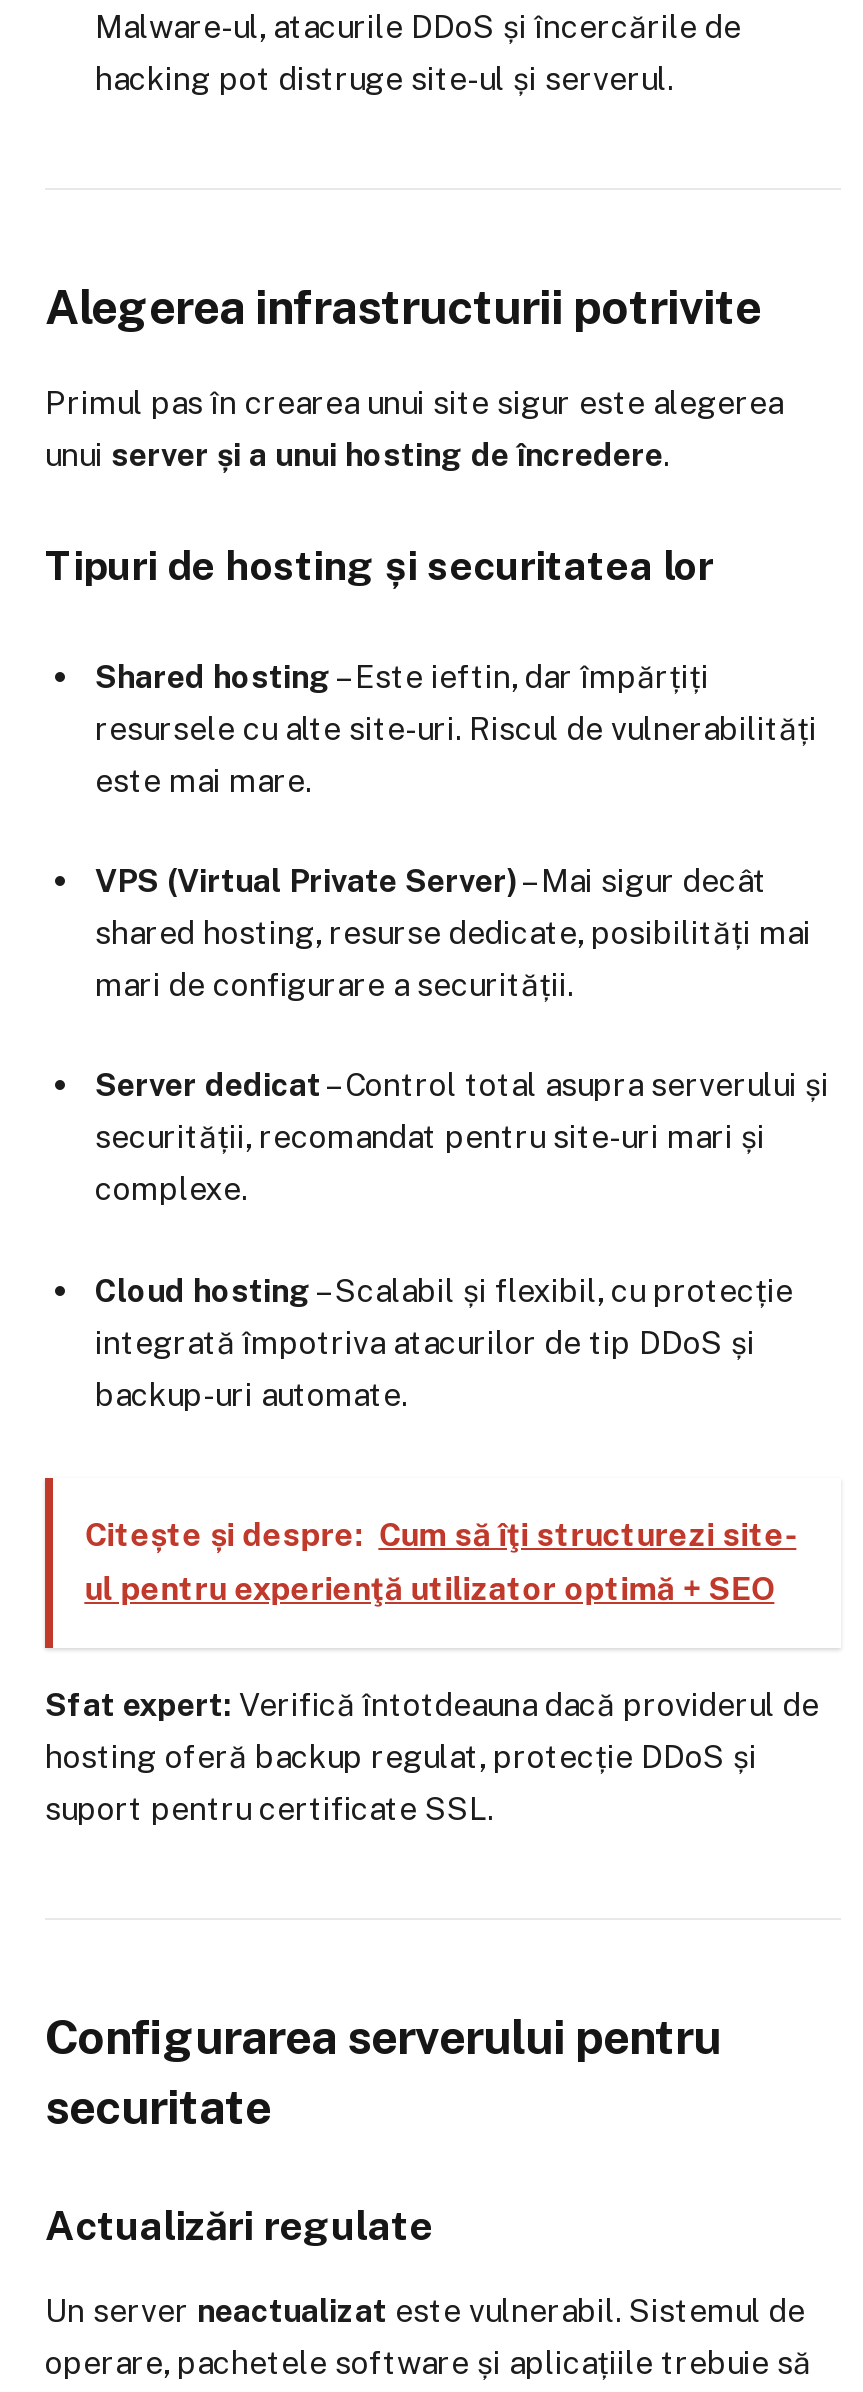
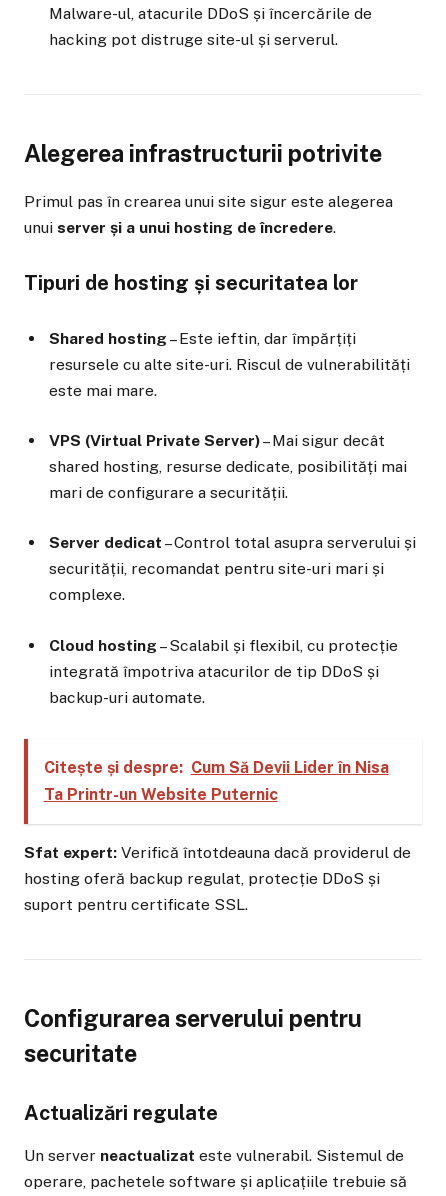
[84,1517,796,1609] Citește și despre: Cum să îţi structurezi site- | ul pentru experienţă utilizator optimă + SEO -> [44,758,389,804] Citește și despre: Cum Să Devii Lider în Nisa | Ta Printr-un Website Puternic

